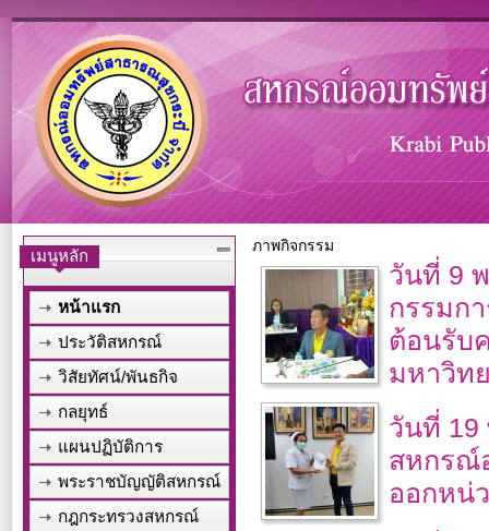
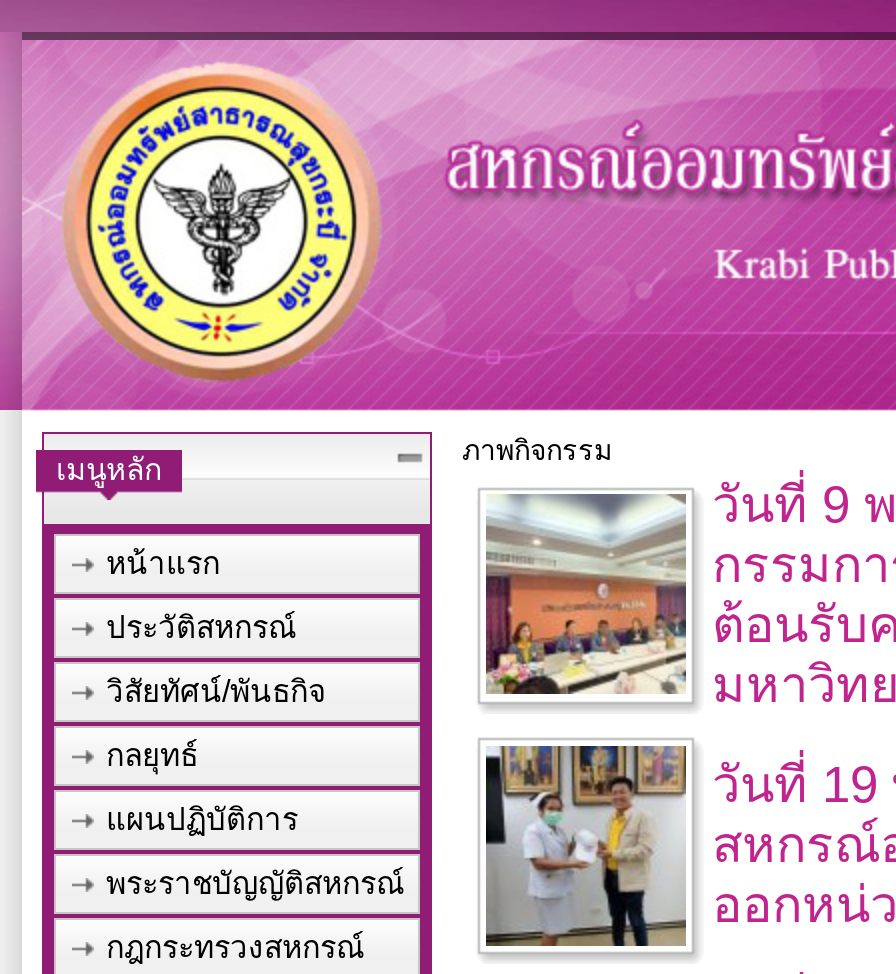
[264,268,375,379] [image] -> [484,494,688,696] [image]

